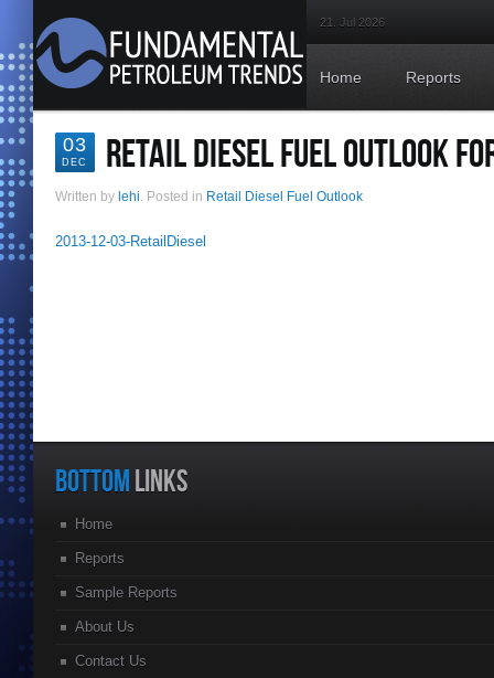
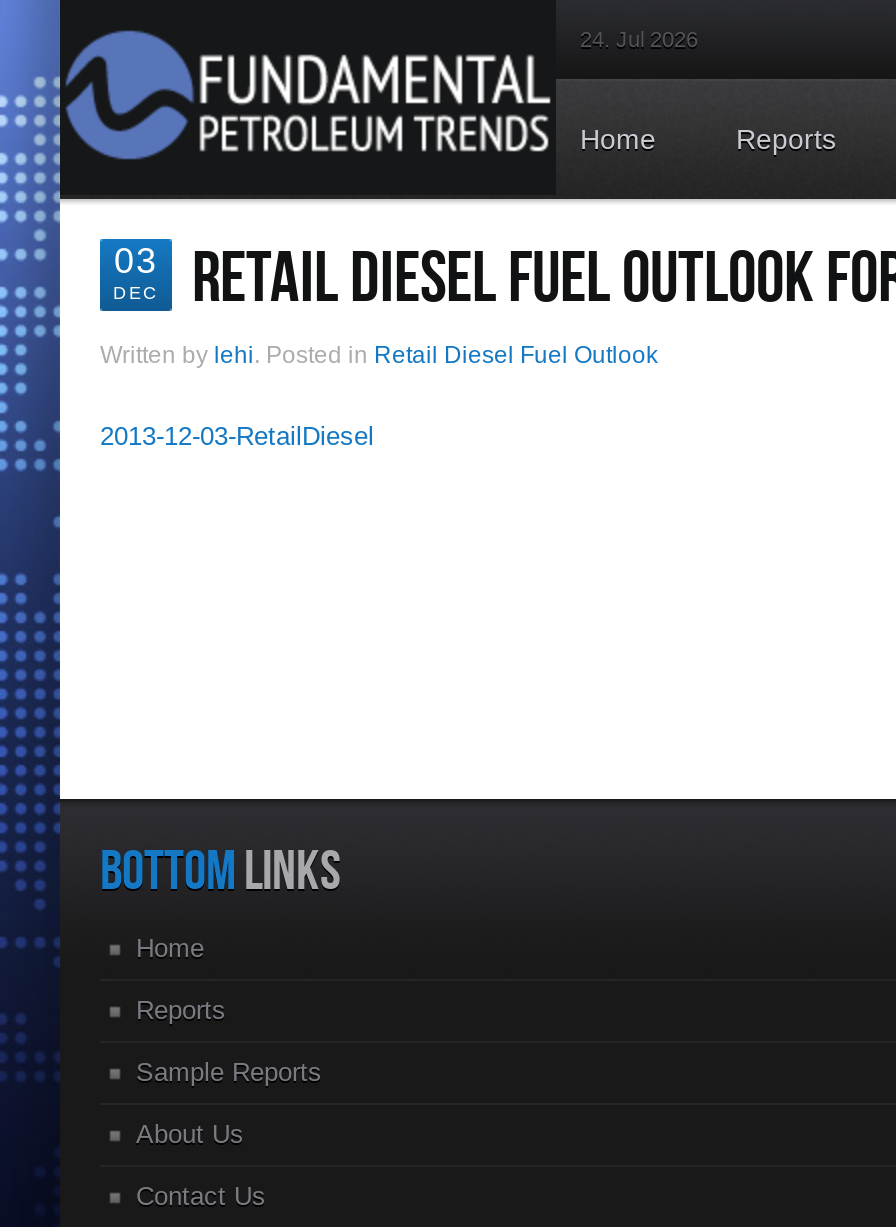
[320,15,385,29] 21. Jul 2026 -> [580,27,698,51] 24. Jul 2026

